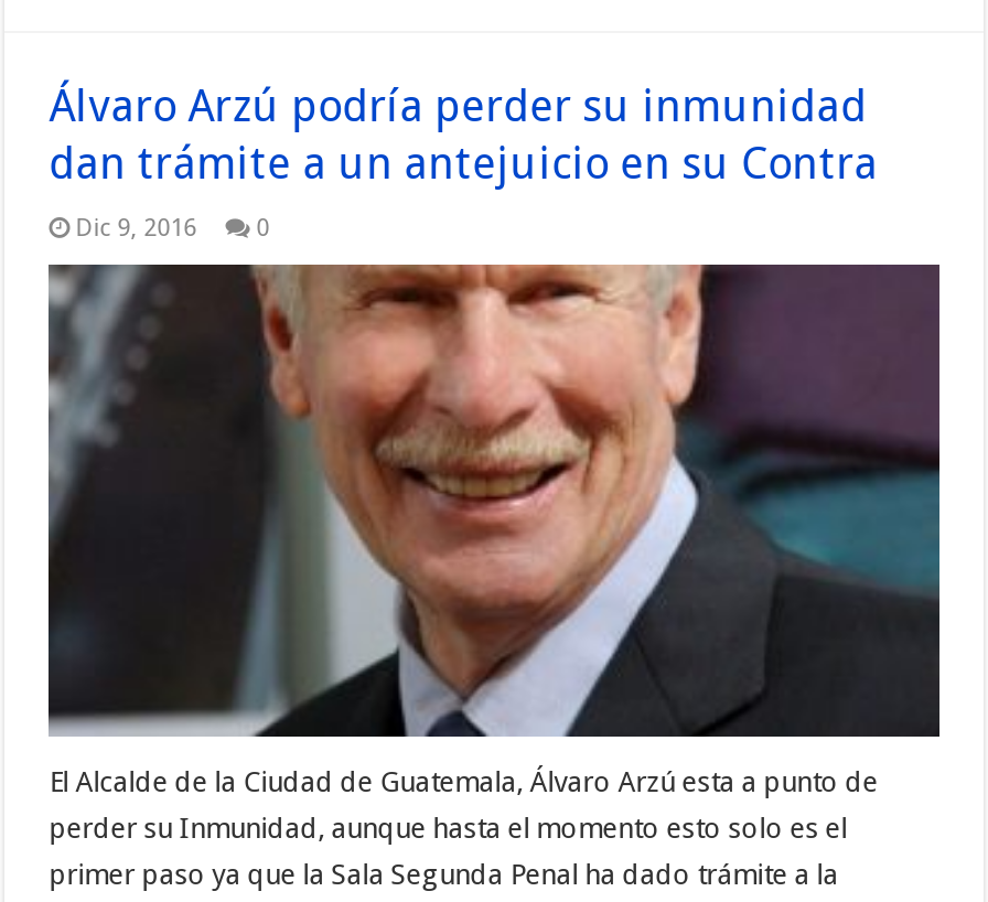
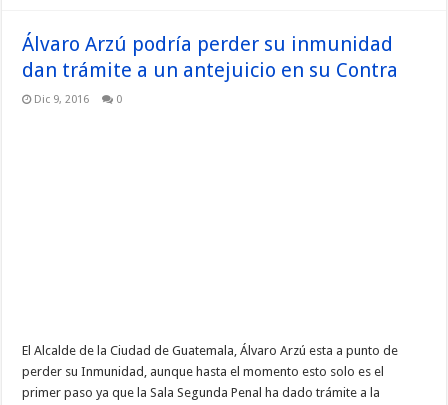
[46,262,942,739] [image] -> none

